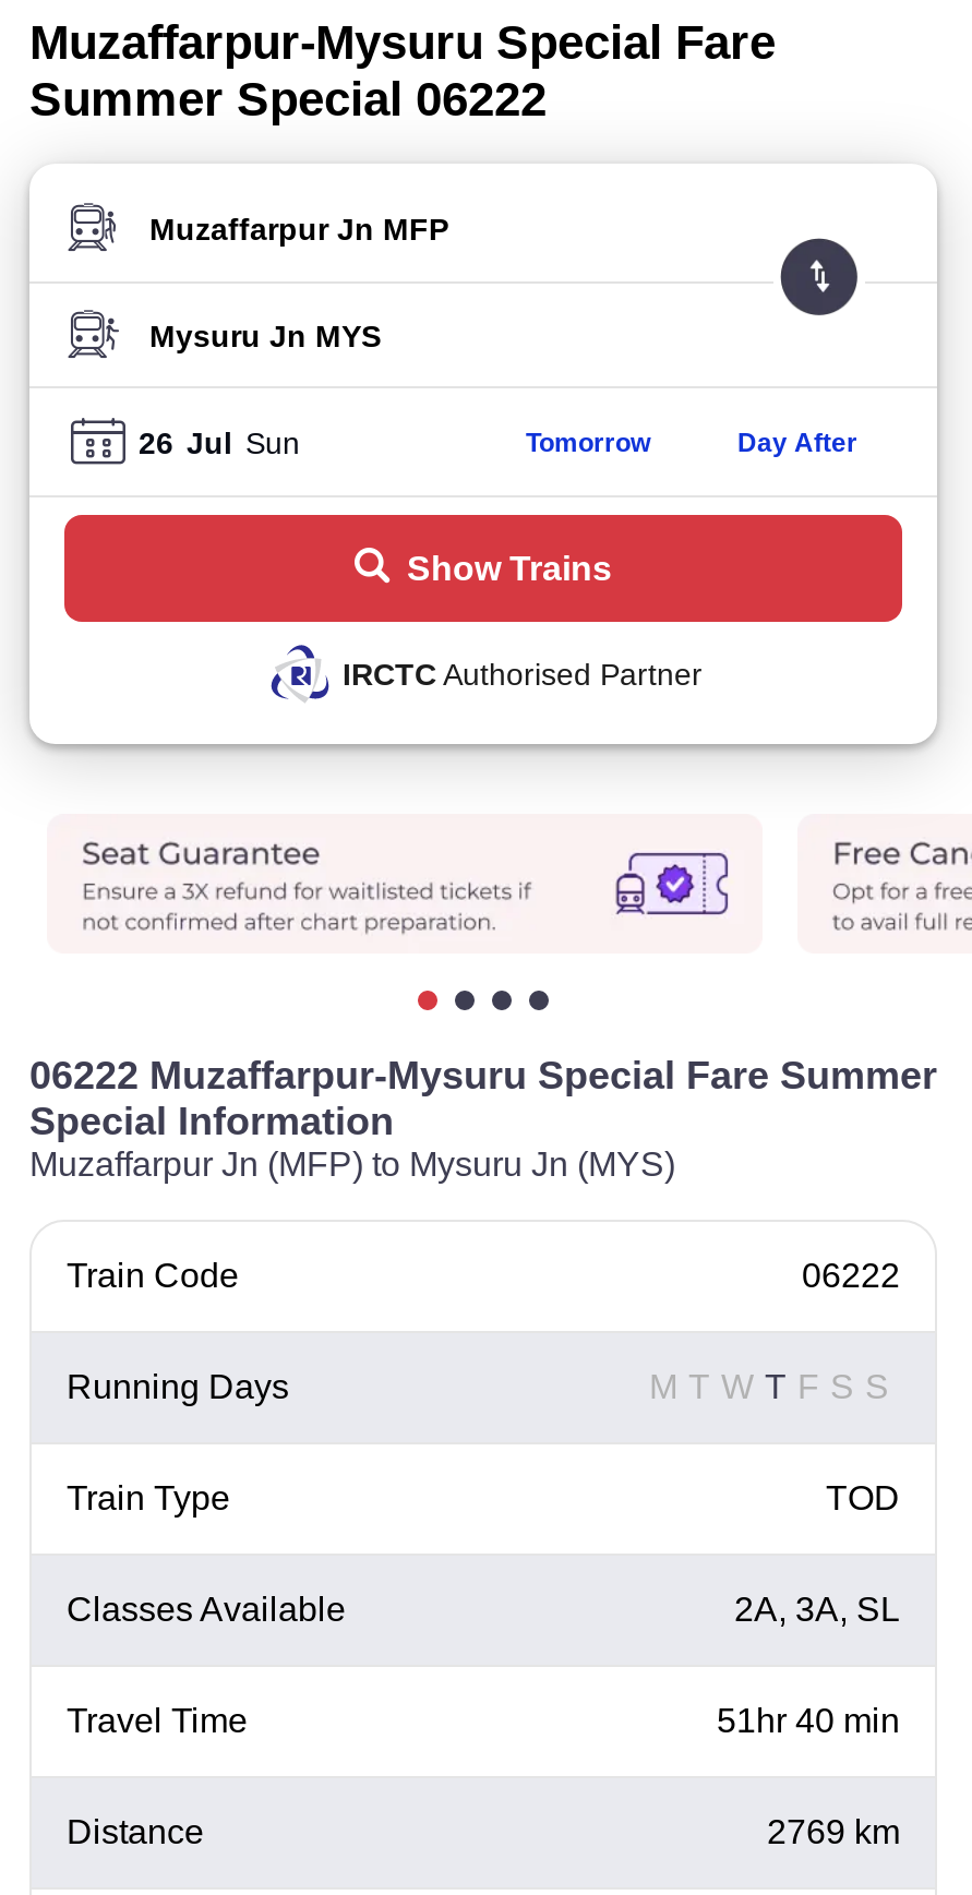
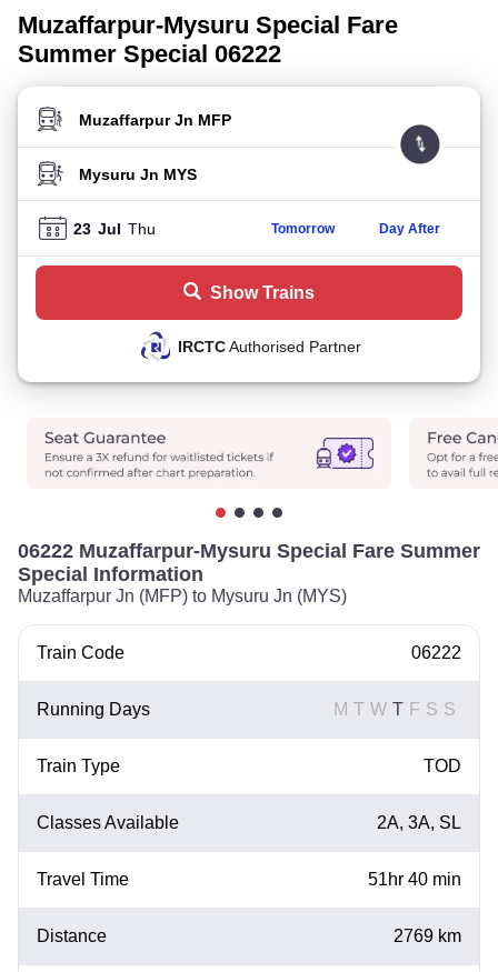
[139,424,300,459] 26 Jul Sun -> [73,219,156,237] 23 Jul Thu

